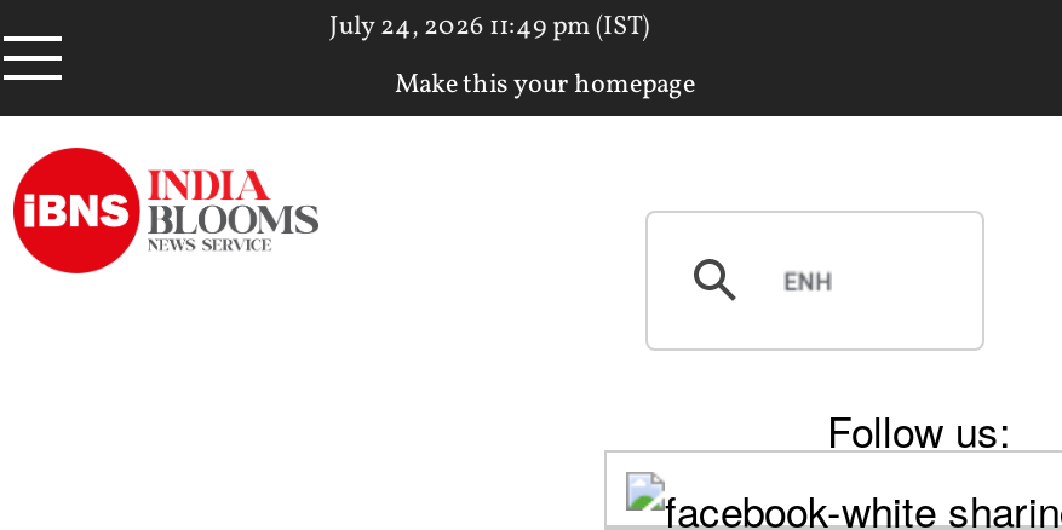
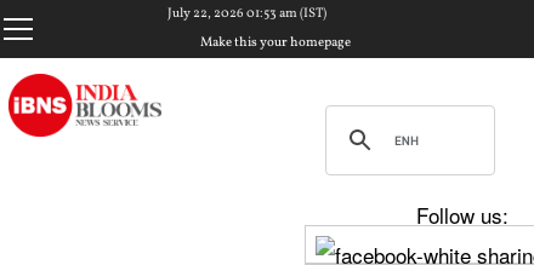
[329,10,649,46] July 24, 2026 11:49 pm (IST) -> [167,5,326,23] July 22, 2026 01:53 am (IST)

